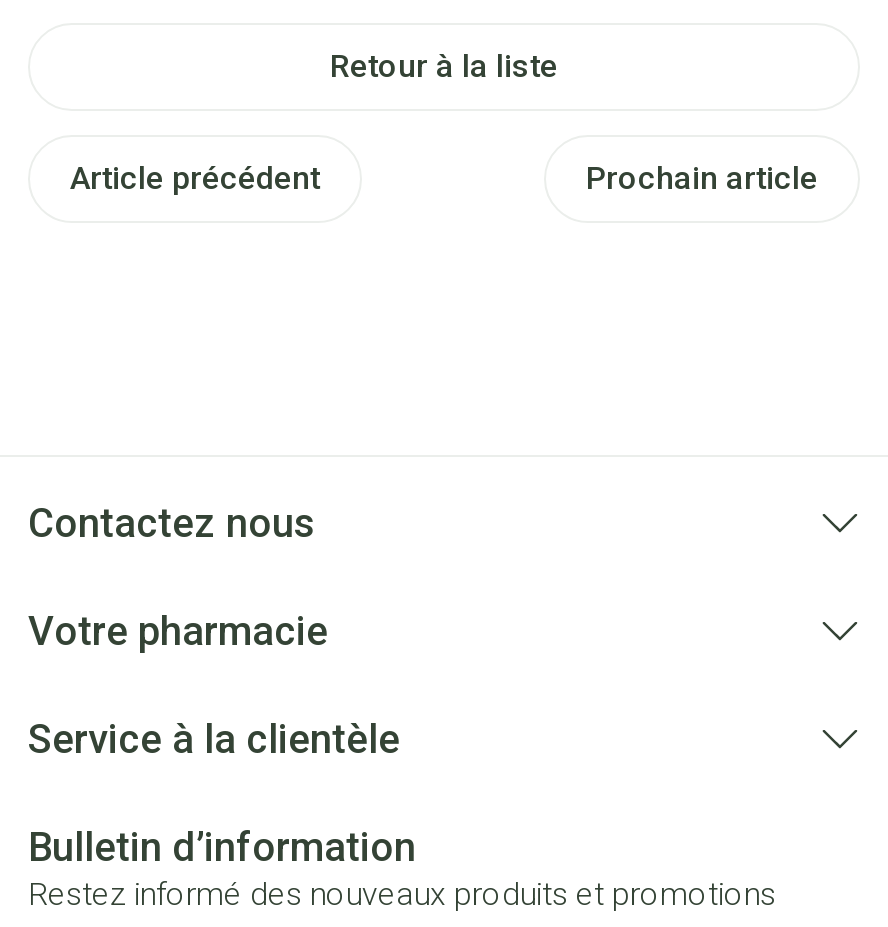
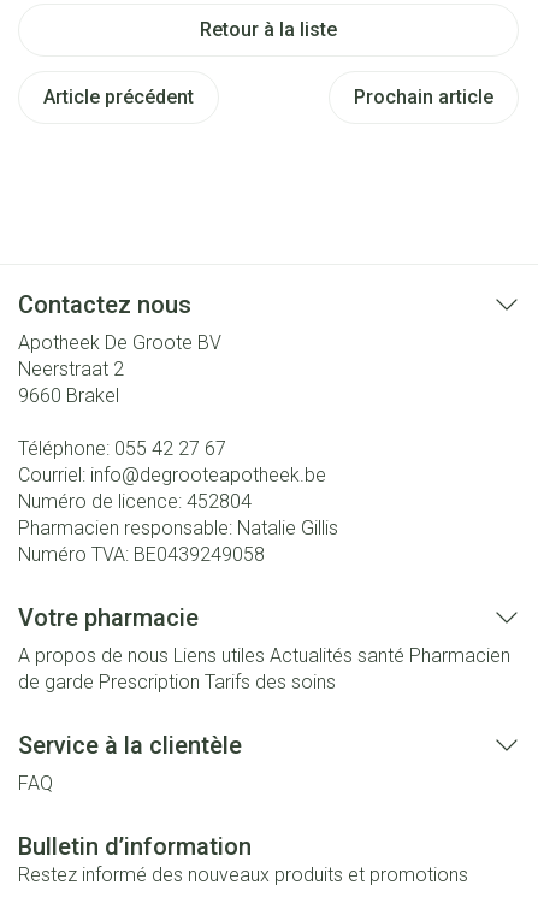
none -> [18,331,338,566] Apotheek De Groote BV | Neerstraat 2 | 9660 Brakel | Téléphone: 055 42 27 67 | Courriel: info@degrooteapotheek.be | Numéro de licence: 452804 | Pharmacien responsable: Natalie Gillis | Numéro TVA: BE0439249058
none -> [18,644,510,693] A propos de nous Liens utiles Actualités santé Pharmacien | de garde Prescription Tarifs des soins
none -> [18,771,53,794] FAQ

